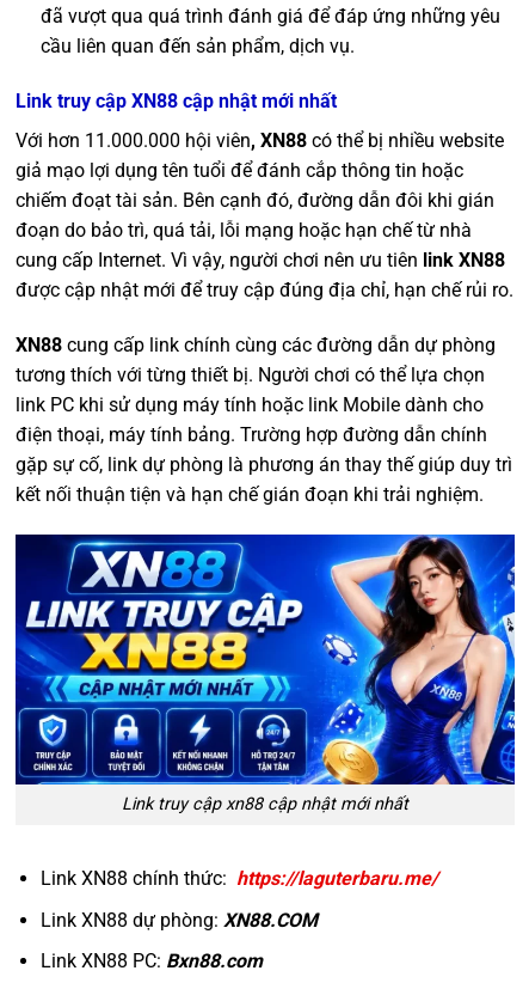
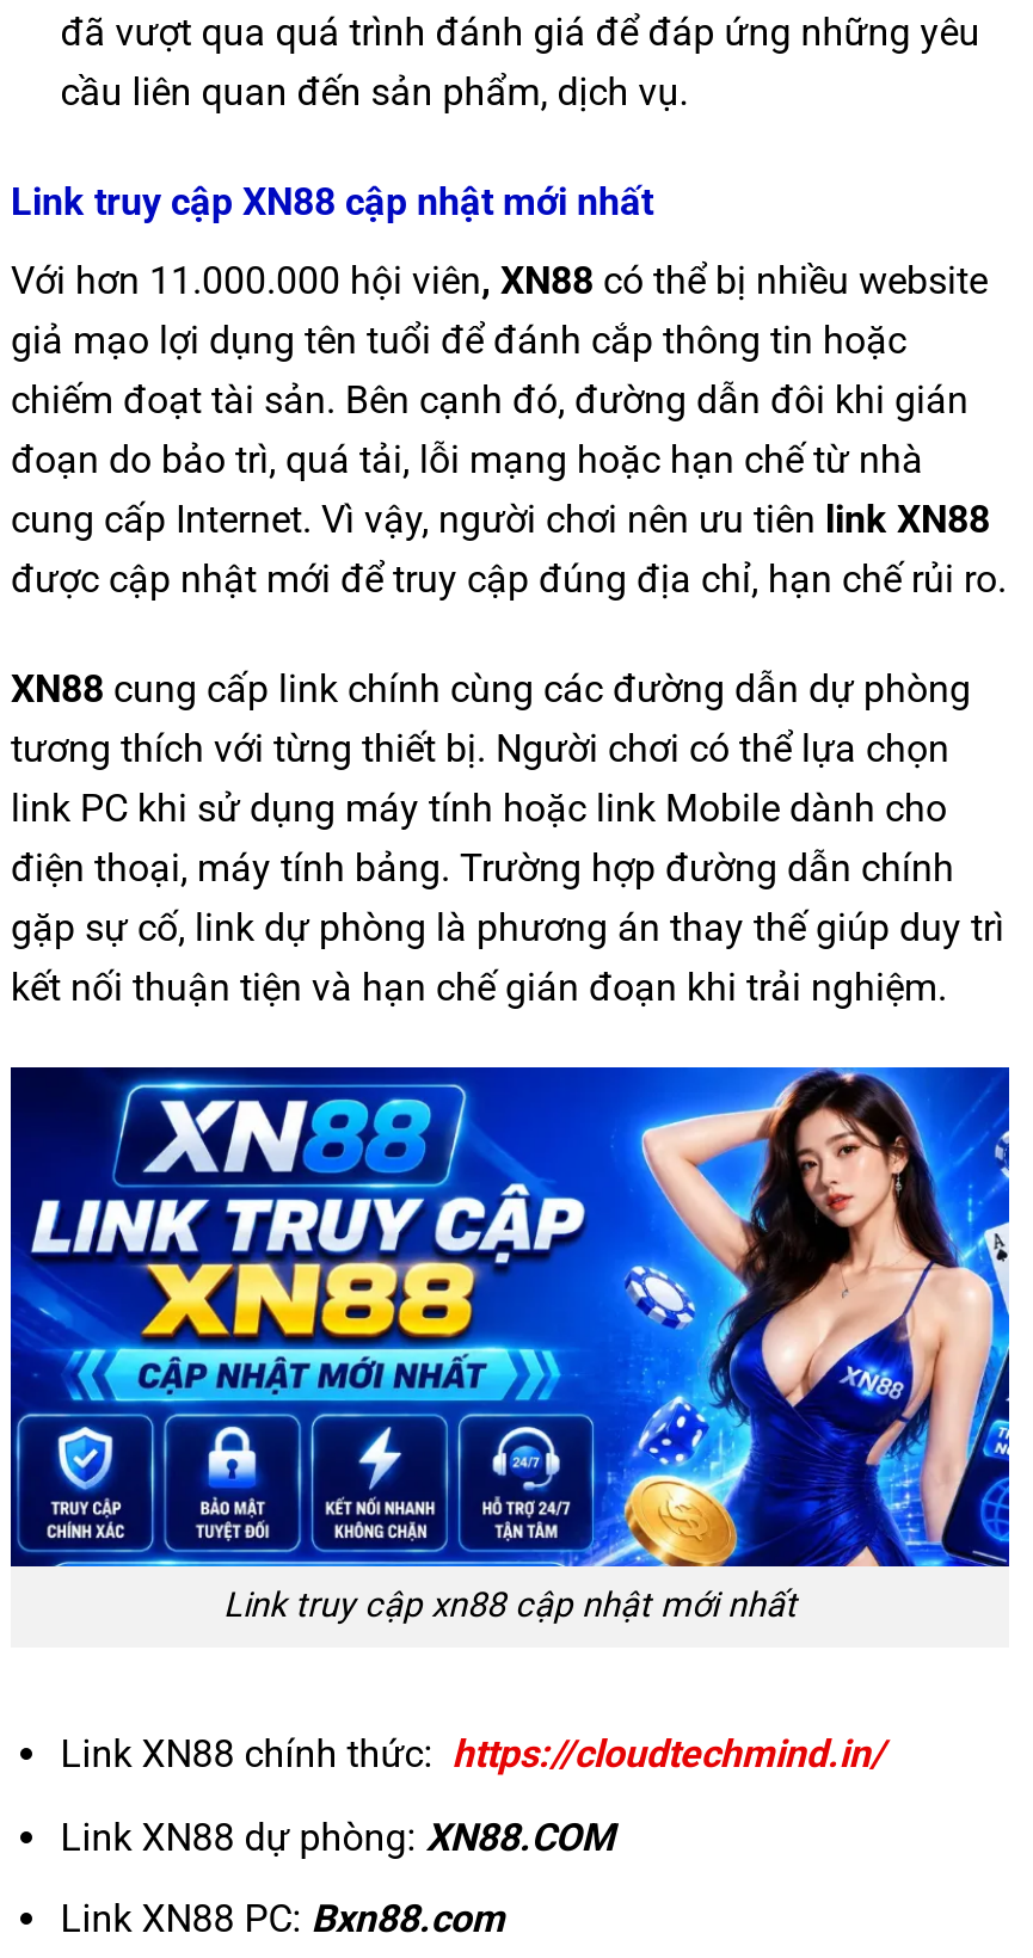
[40,867,438,890] Link XN88 chính thức: https://laguterbaru.me/ -> [60,1732,884,1777] Link XN88 chính thức: https://cloudtechmind.in/

